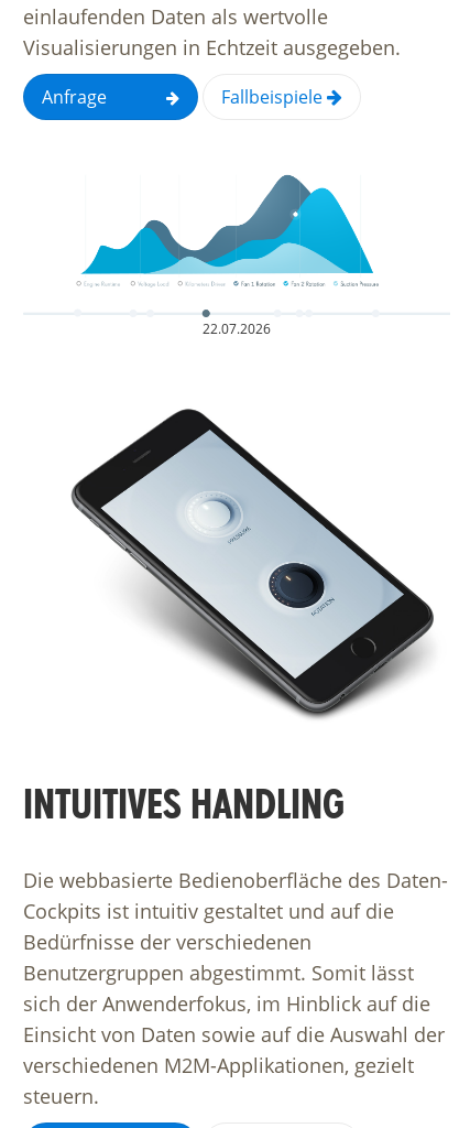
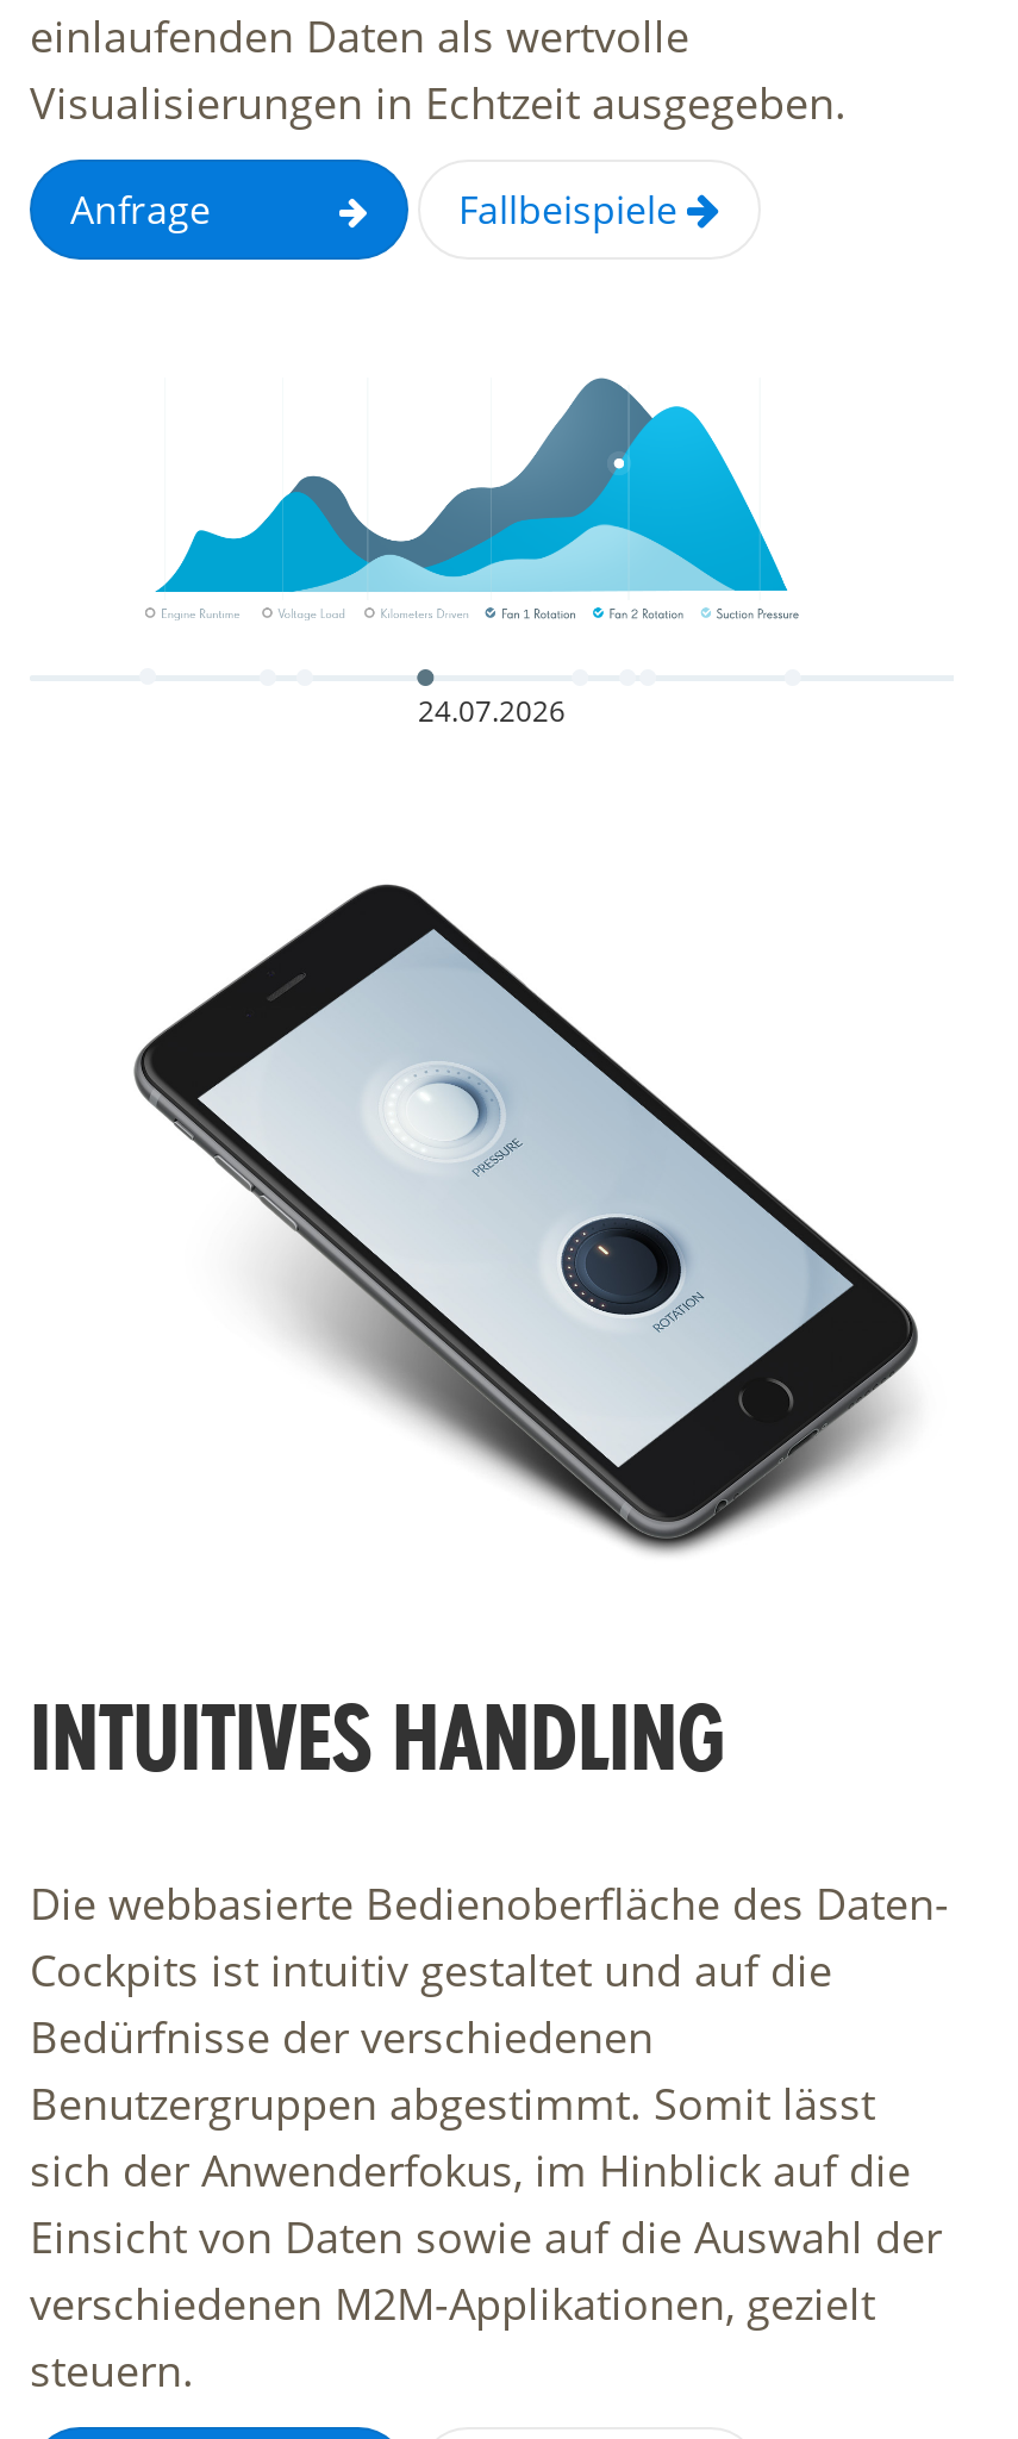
[203,319,271,338] 22.07.2026 -> [418,690,566,730] 24.07.2026

